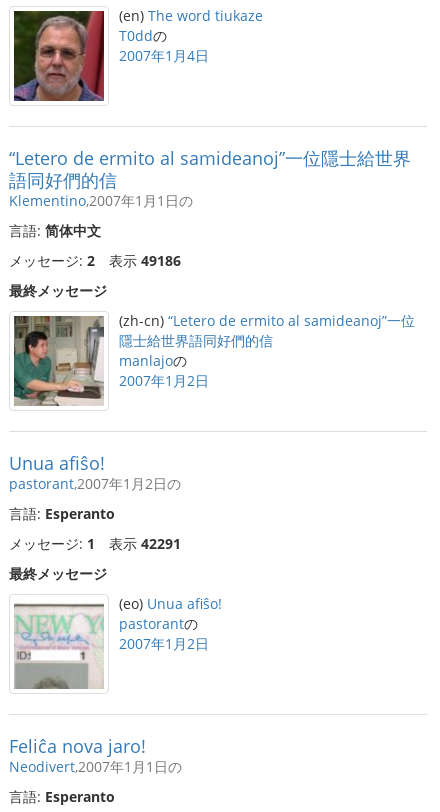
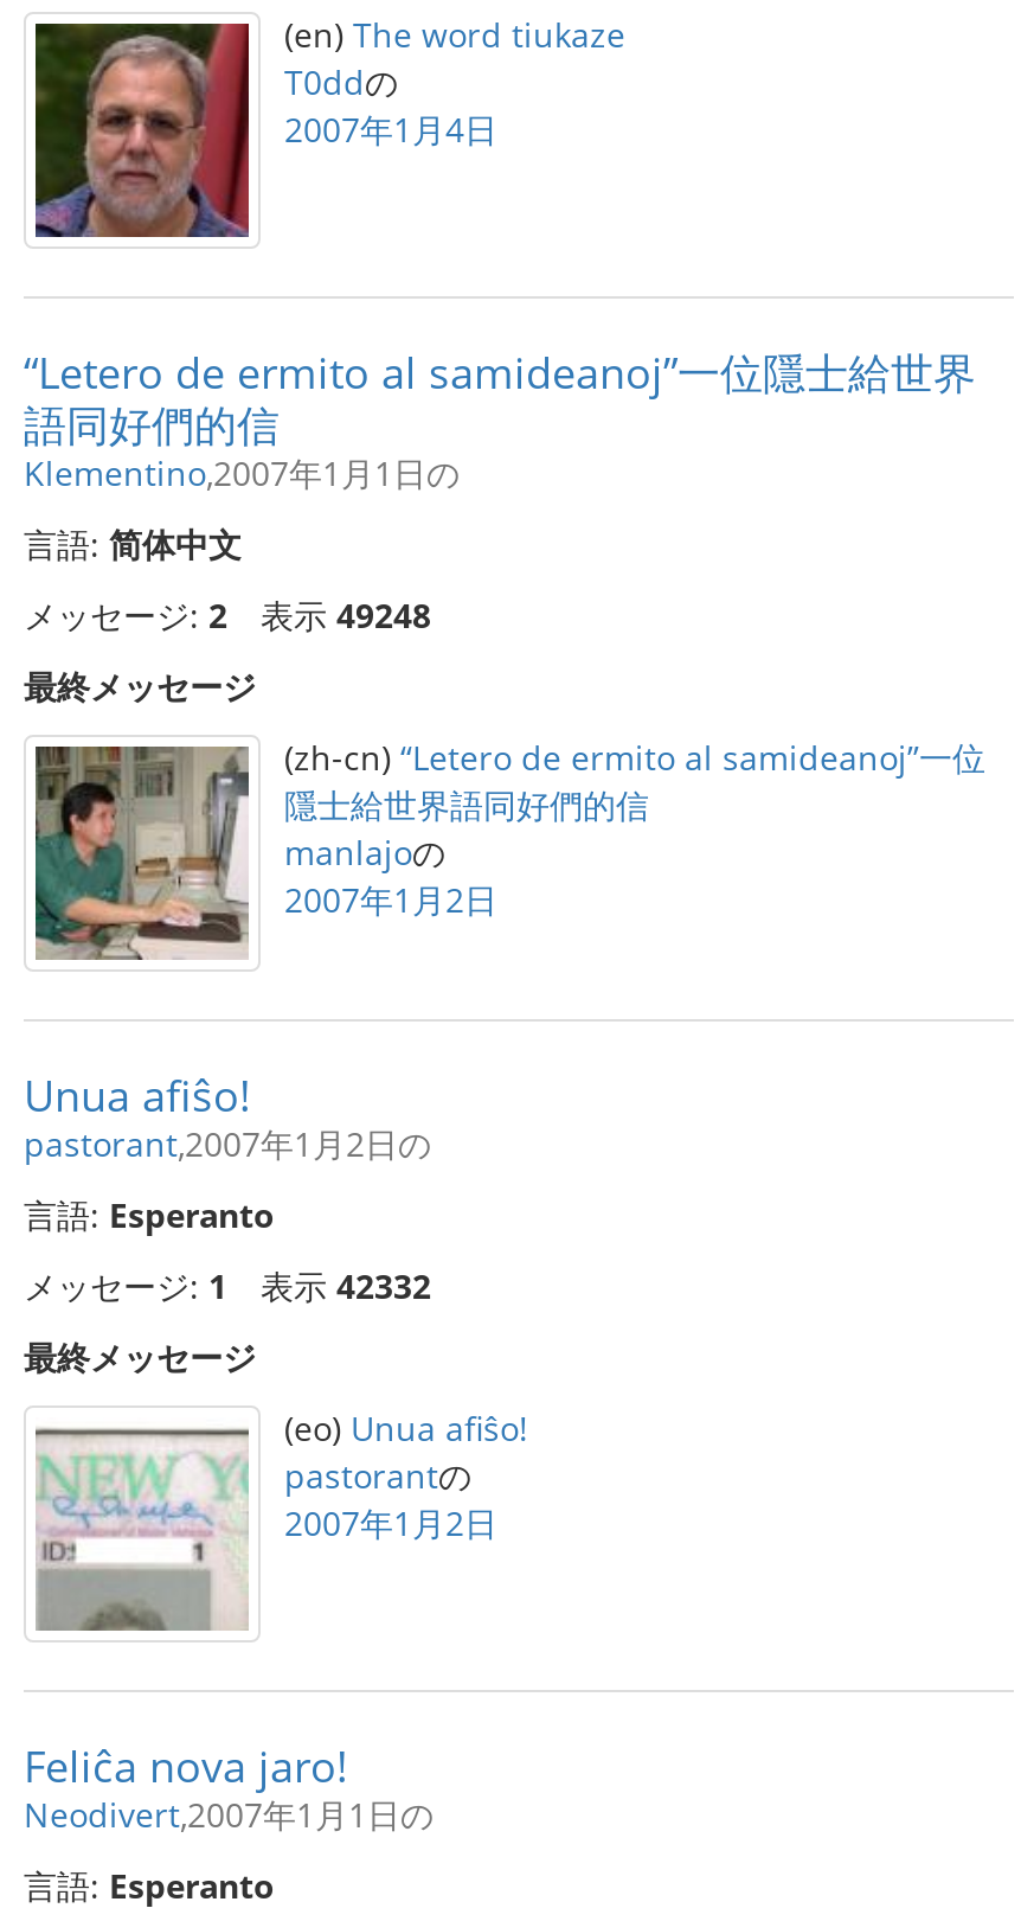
[9,251,181,270] メッセージ: 2 表示49186 -> [24,593,431,638] メッセージ: 2 表示49248
[9,534,181,553] メッセージ: 1 表示42291 -> [24,1263,431,1308] メッセージ: 1 表示42332

